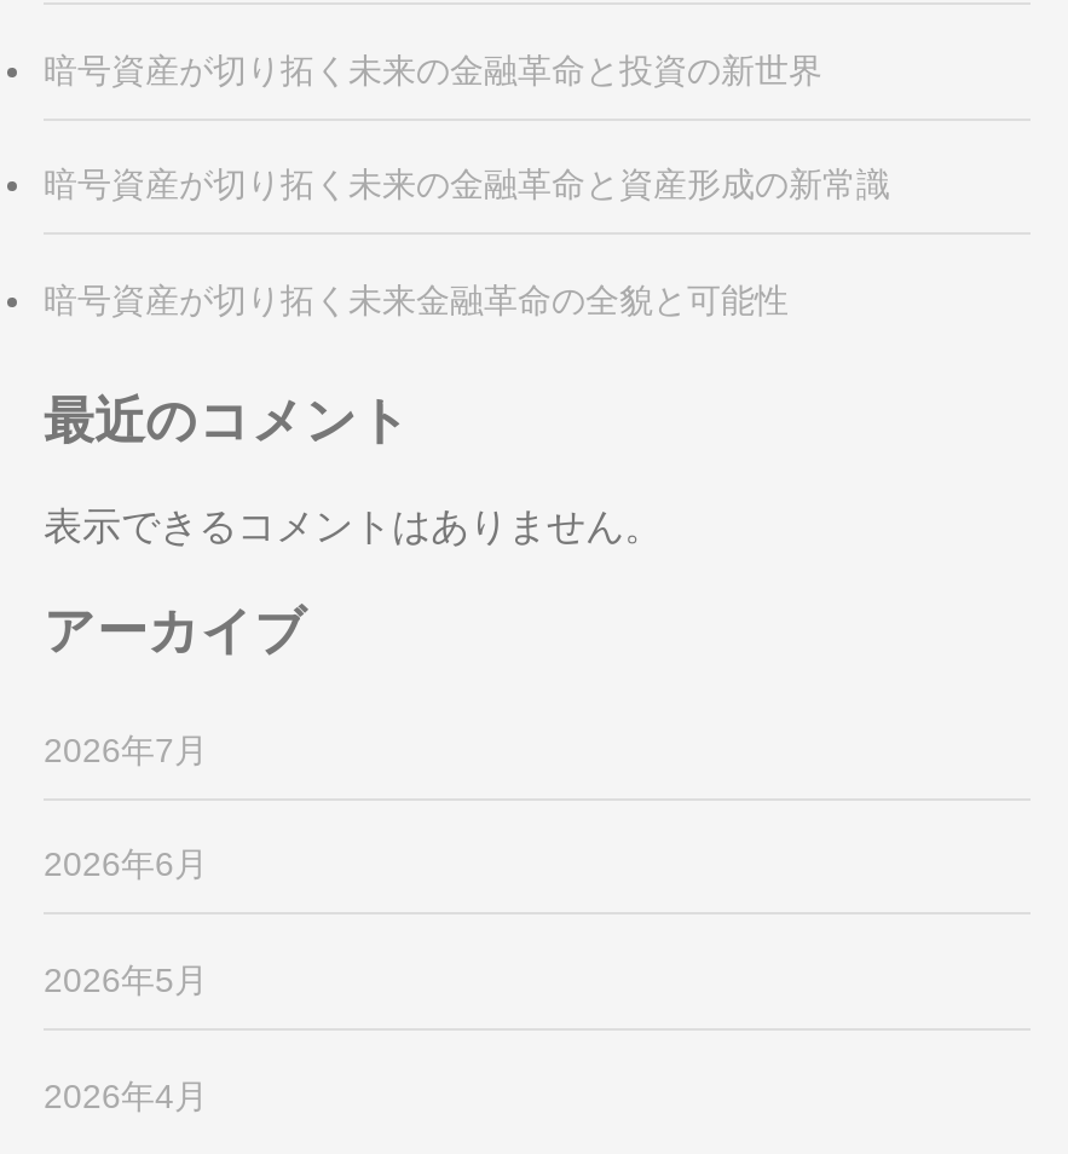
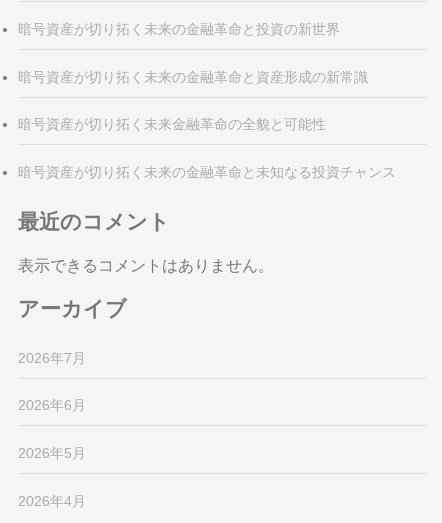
none -> [18,164,396,180] 暗号資産が切り拓く未来の金融革命と未知なる投資チャンス

